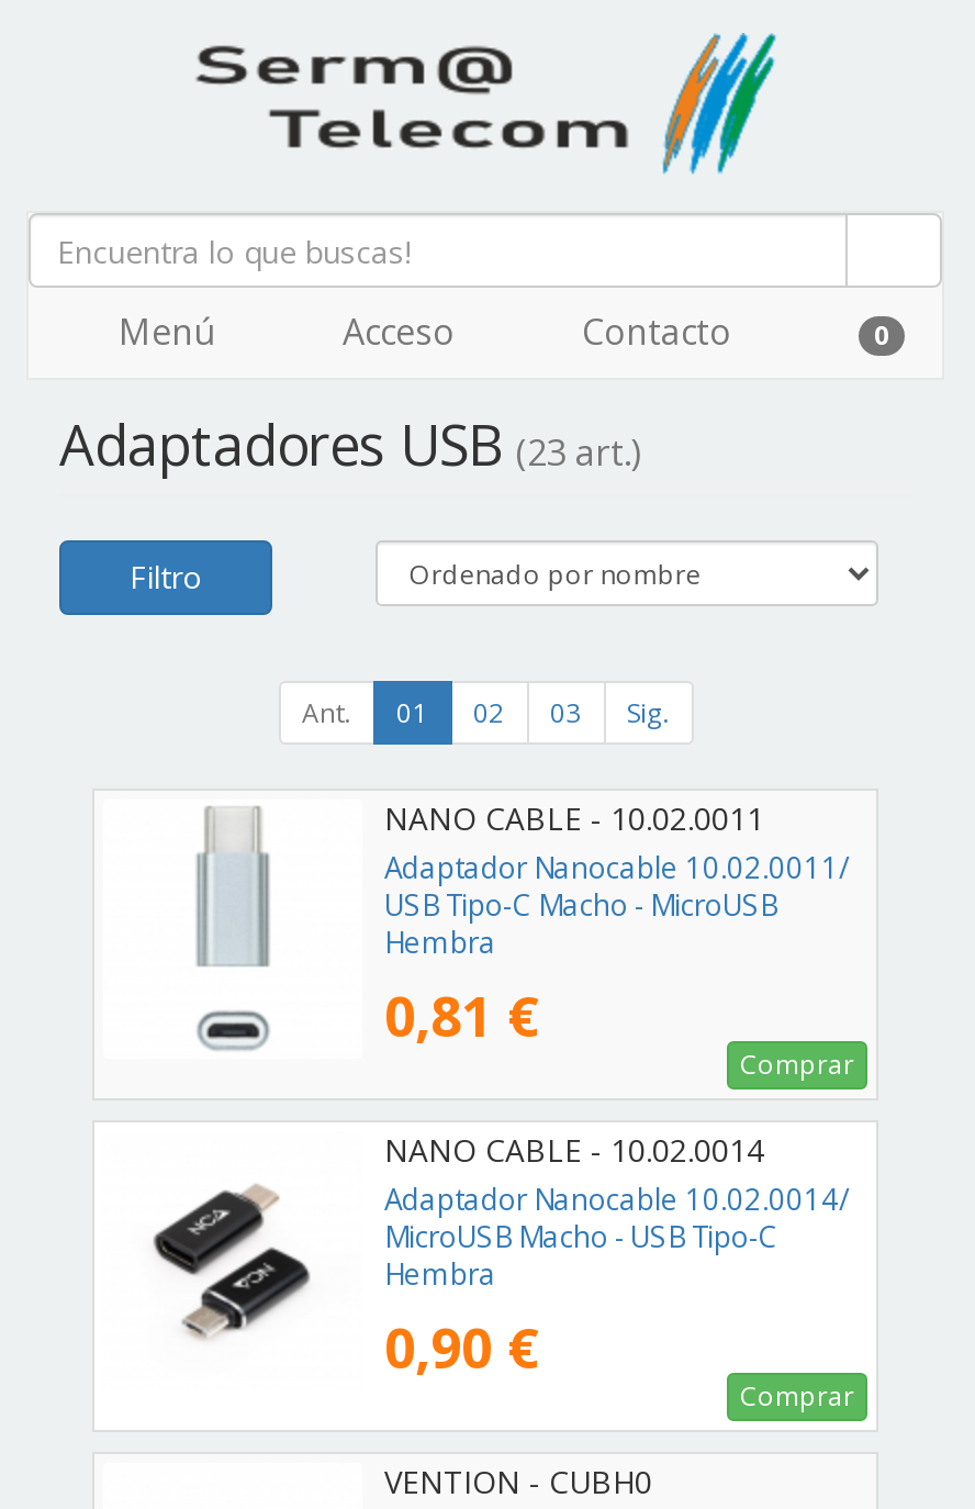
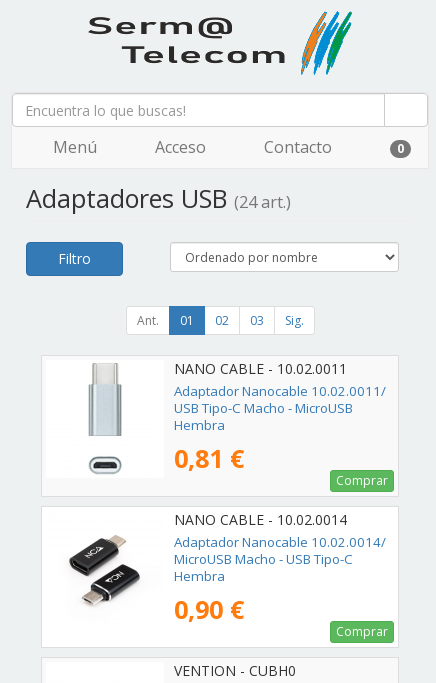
[59,406,641,481] Adaptadores USB (23 art.) -> [26,181,291,215] Adaptadores USB (24 art.)

